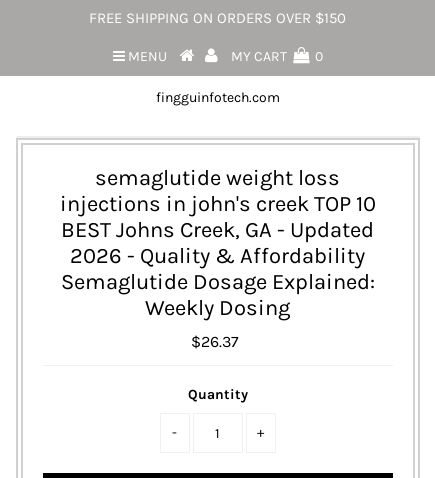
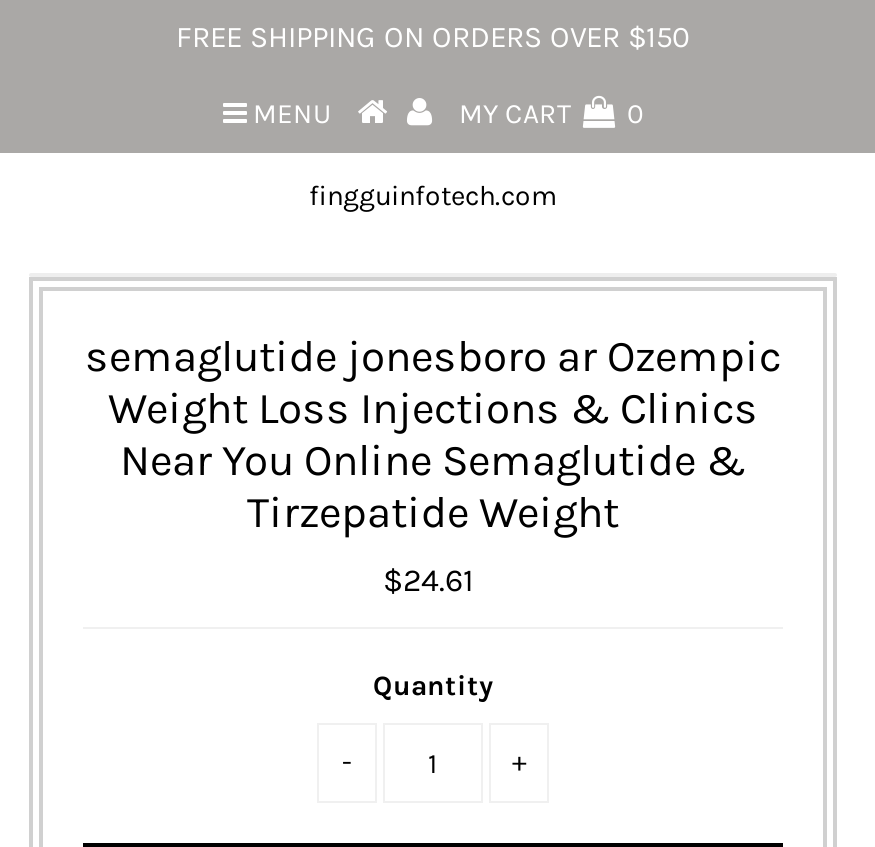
[60,165,376,351] semaglutide weight loss | injections in john's creek TOP 10 | BEST Johns Creek, GA - Updated | 2026 - Quality & Affordability | Semaglutide Dosage Explained: | Weekly Dosing | $26.37 -> [85,331,781,599] semaglutide jonesboro ar Ozempic | Weight Loss Injections & Clinics | Near You Online Semaglutide & | Tirzepatide Weight | $24.61

